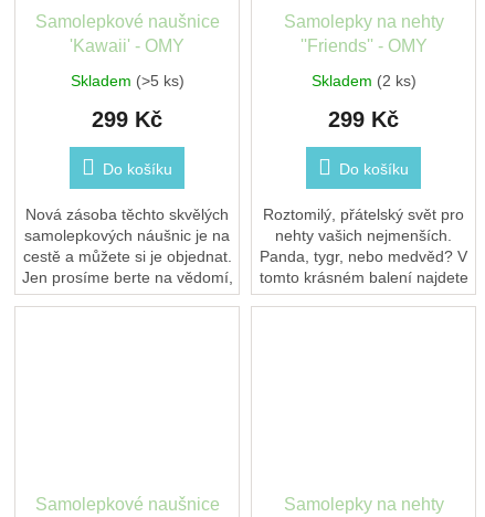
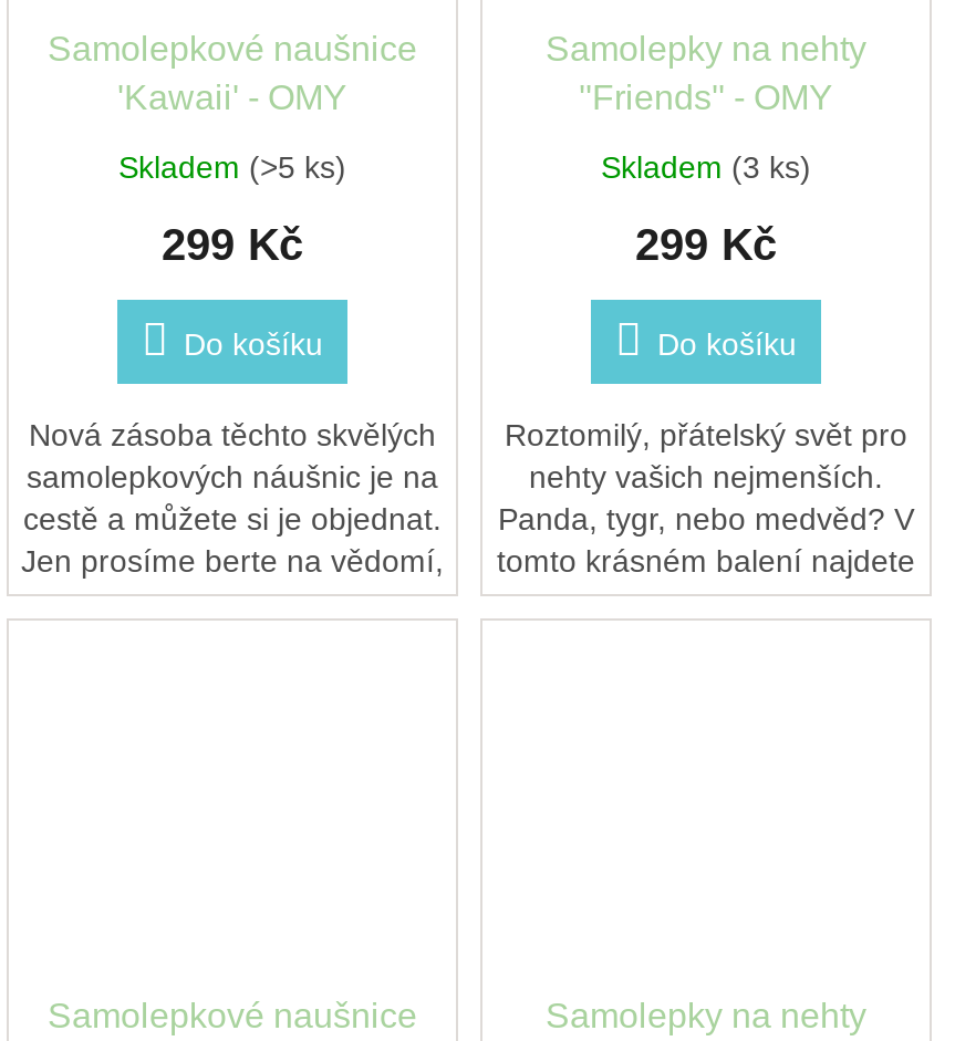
[311,72,416,89] Skladem (2 ks) -> [601,149,811,184] Skladem (3 ks)

